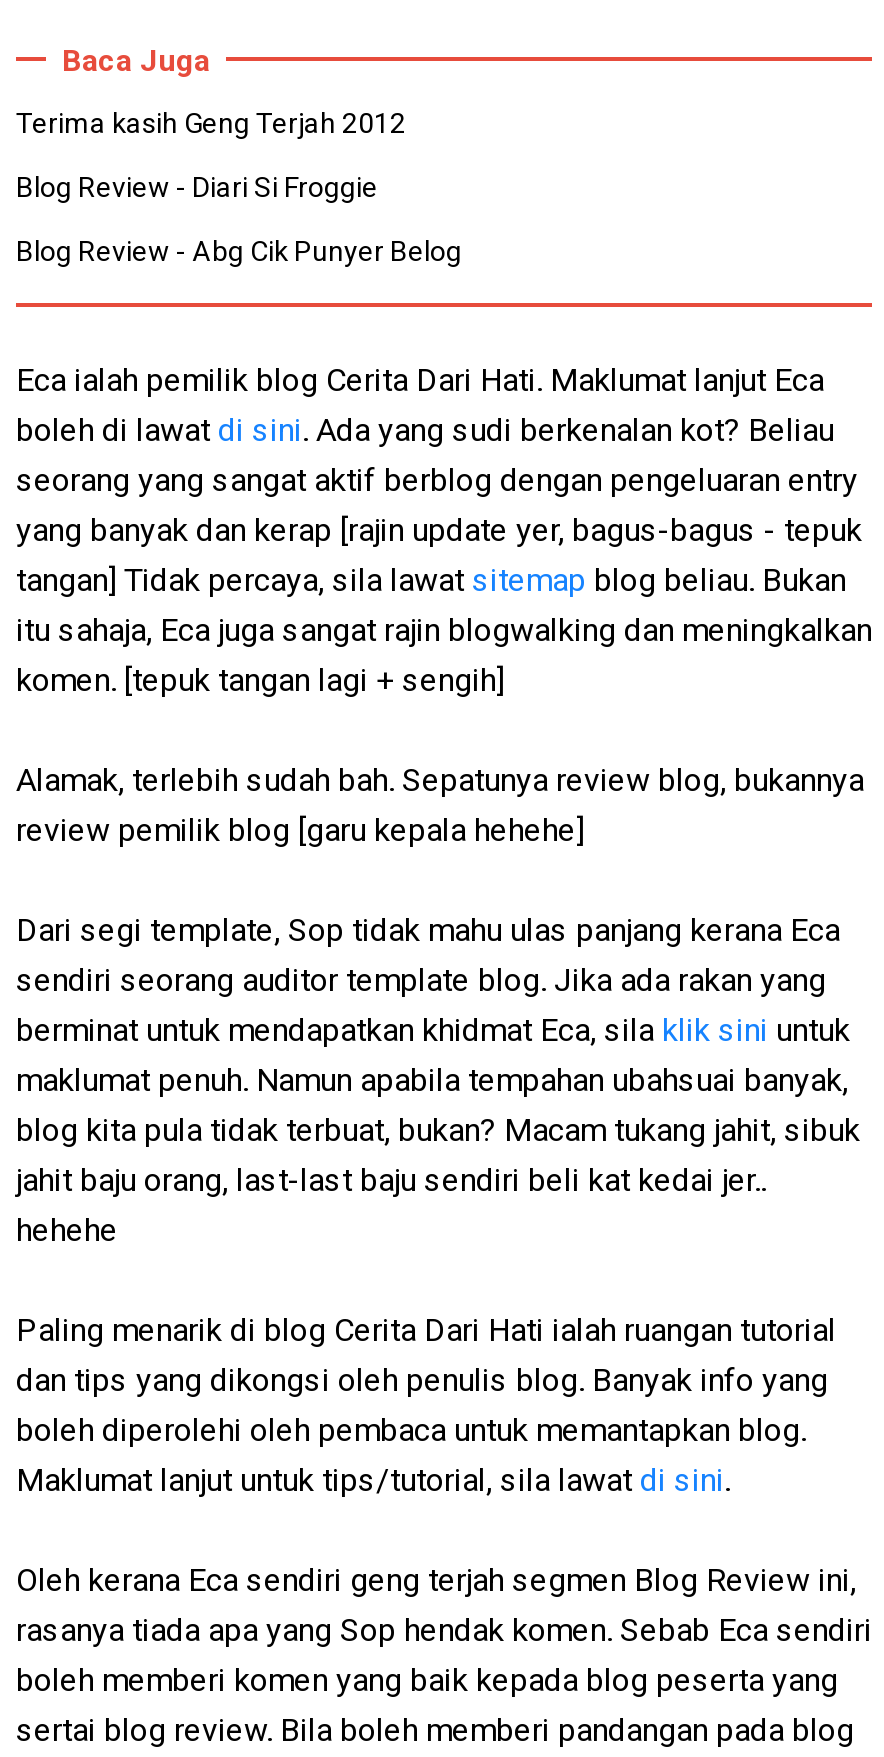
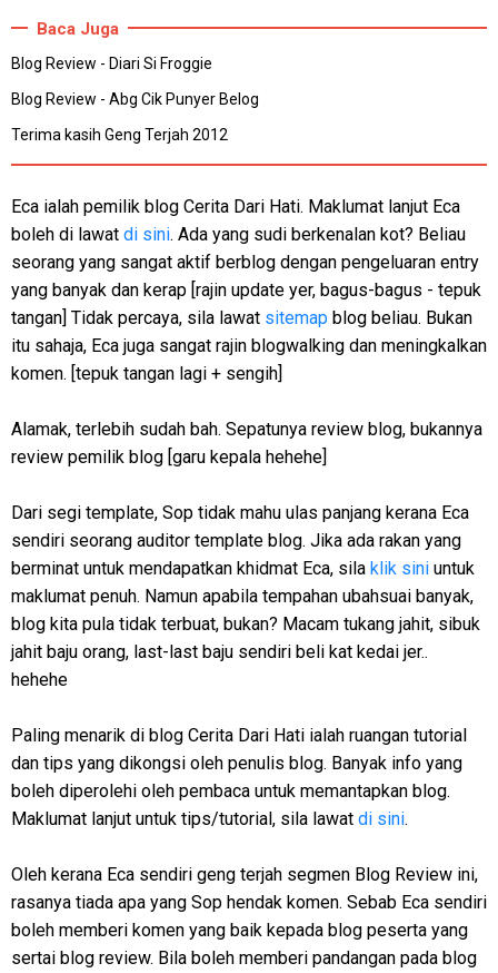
moved [16,107,406,139] -> [11,126,228,144]: Terima kasih Geng Terjah 2012
moved [16,171,462,267] -> [11,55,259,108]: Blog Review - Diari Si Froggie | Blog Review - Abg Cik Punyer Belog

